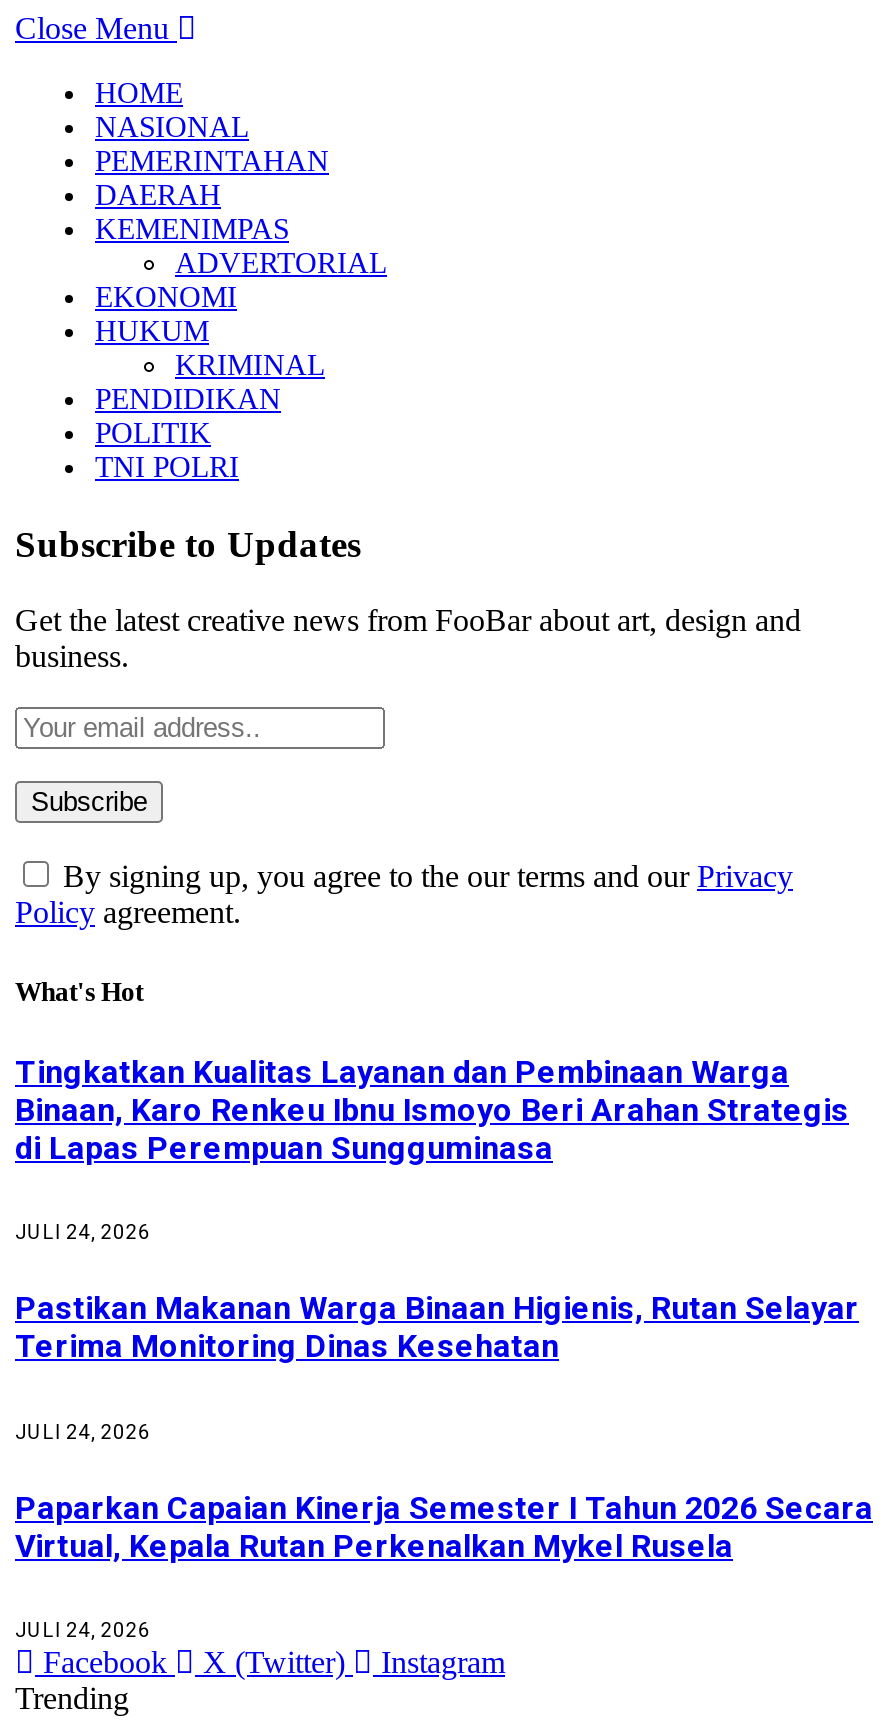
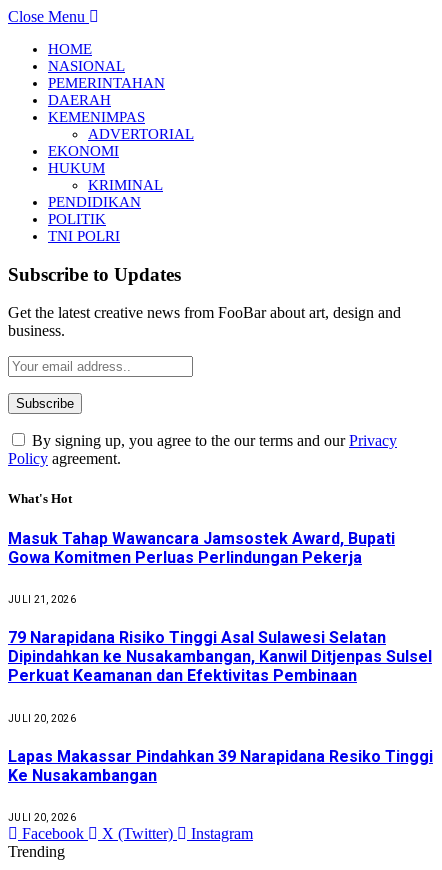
[15,1053,849,1167] Tingkatkan Kualitas Layanan dan Pembinaan Warga | Binaan, Karo Renkeu Ibnu Ismoyo Beri Arahan Strategis | di Lapas Perempuan Sungguminasa -> [8,529,395,567] Masuk Tahap Wawancara Jamsostek Award, Bupati | Gowa Komitmen Perluas Perlindungan Pekerja
[15,1221,151,1243] JULI 24, 2026 -> [8,594,76,605] JULI 21, 2026
[15,1290,859,1366] Pastikan Makanan Warga Binaan Higienis, Rutan Selayar | Terima Monitoring Dinas Kesehatan -> [8,628,432,685] 79 Narapidana Risiko Tinggi Asal Sulawesi Selatan | Dipindahkan ke Nusakambangan, Kanwil Ditjenpas Sulsel | Perkuat Keamanan dan Efektivitas Pembinaan
[15,1420,151,1442] JULI 24, 2026 -> [8,713,76,724] JULI 20, 2026
[15,1489,873,1565] Paparkan Capaian Kinerja Semester I Tahun 2026 Secara | Virtual, Kepala Rutan Perkenalkan Mykel Rusela -> [8,747,433,785] Lapas Makassar Pindahkan 39 Narapidana Resiko Tinggi | Ke Nusakambangan
[15,1619,151,1641] JULI 24, 2026 -> [8,812,76,823] JULI 20, 2026

